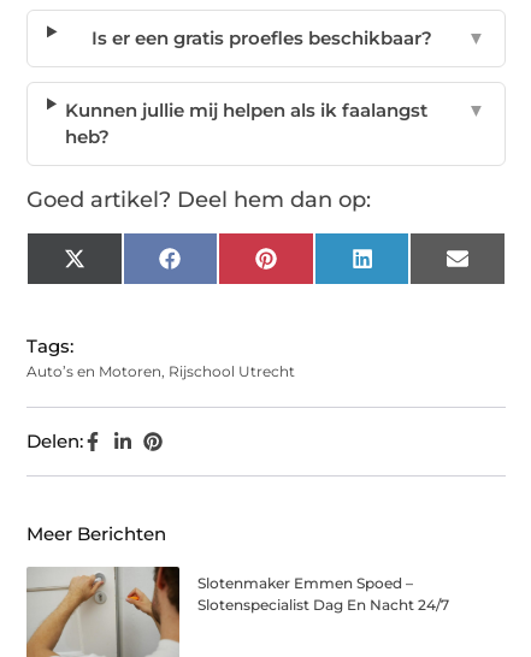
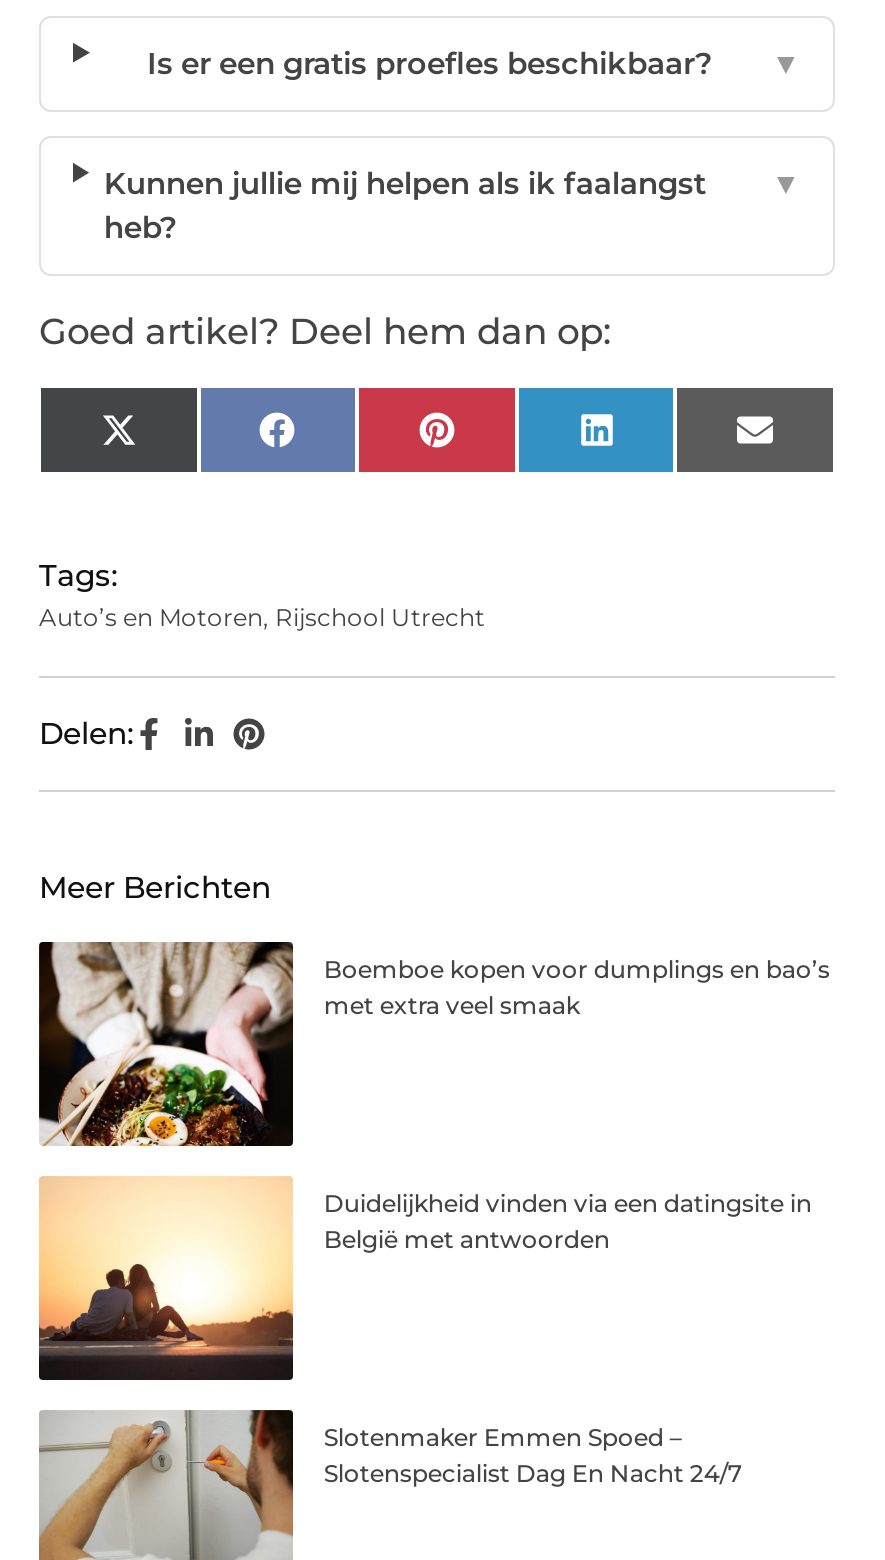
none -> [37,942,830,1148] [image] | Boemboe kopen voor dumplings en bao’s | met extra veel smaak
none -> [37,1174,812,1382] [image] | Duidelijkheid vinden via een datingsite in | België met antwoorden

